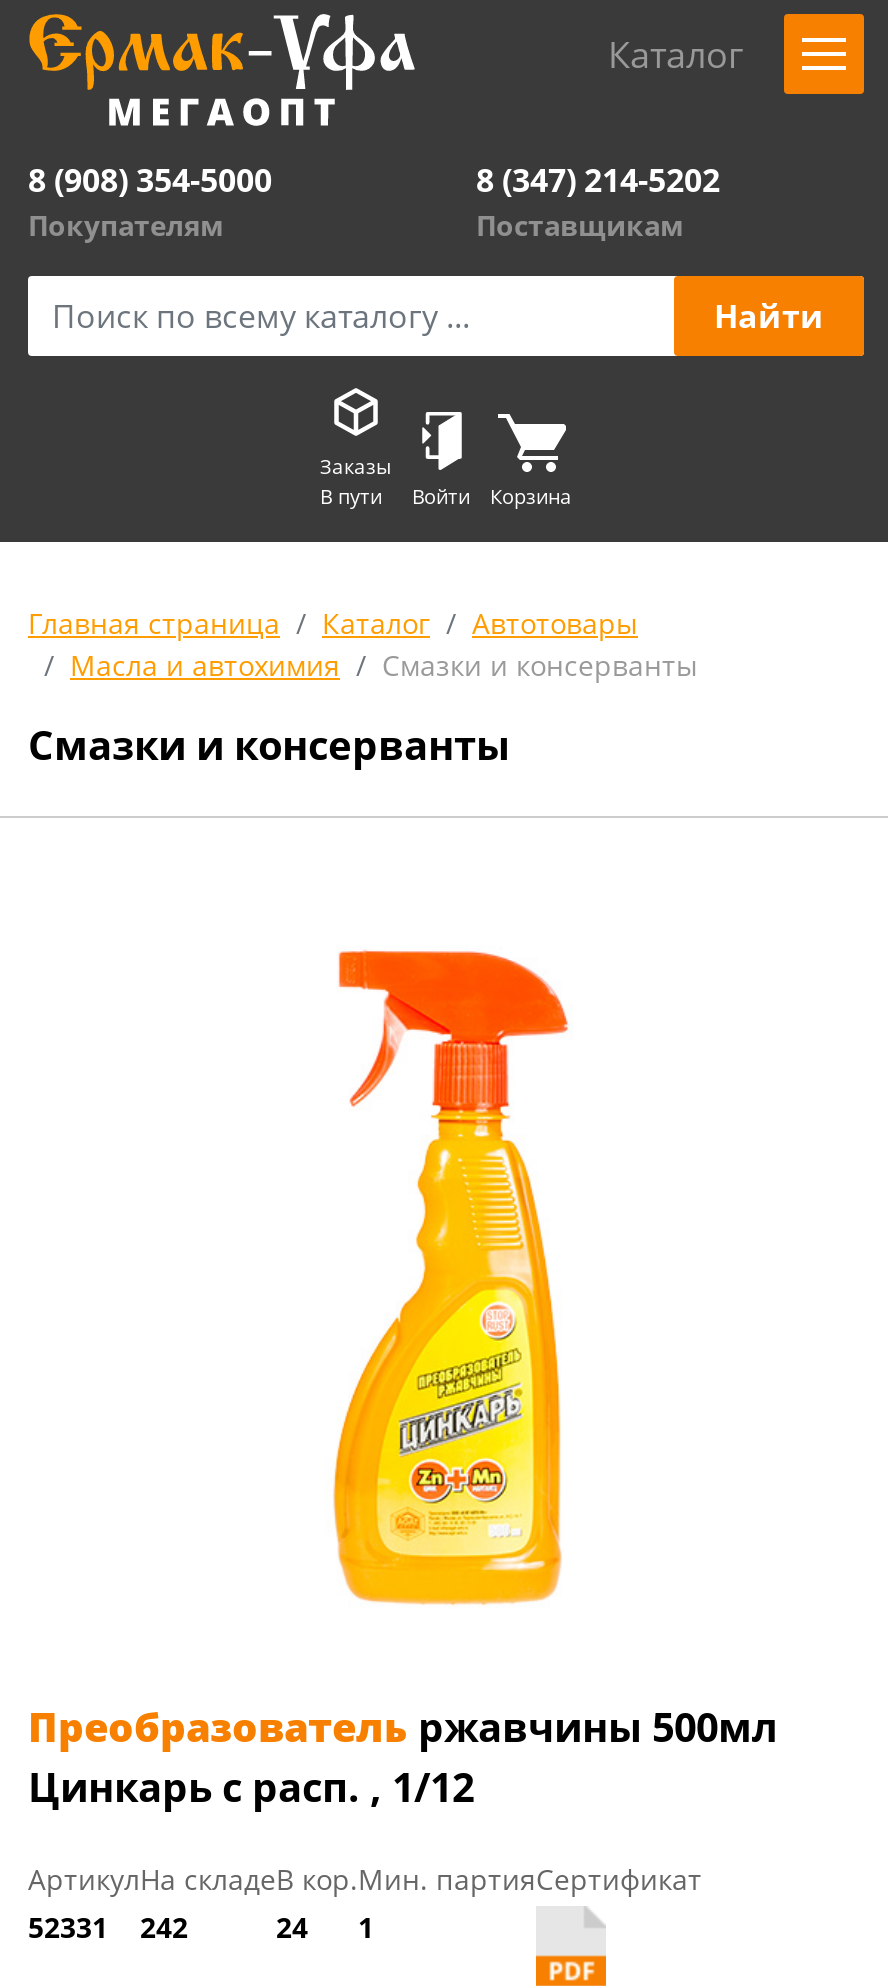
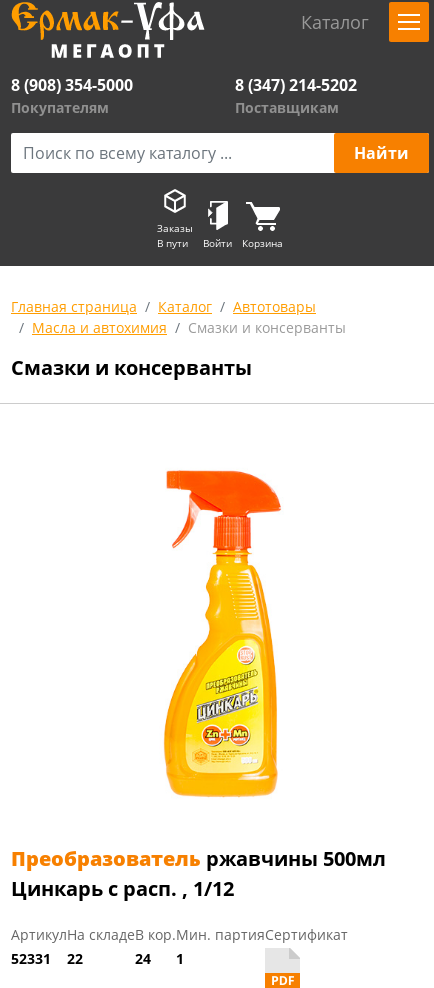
[28,1908,188,1946] 52331 242 -> [11,949,83,968] 52331 22

